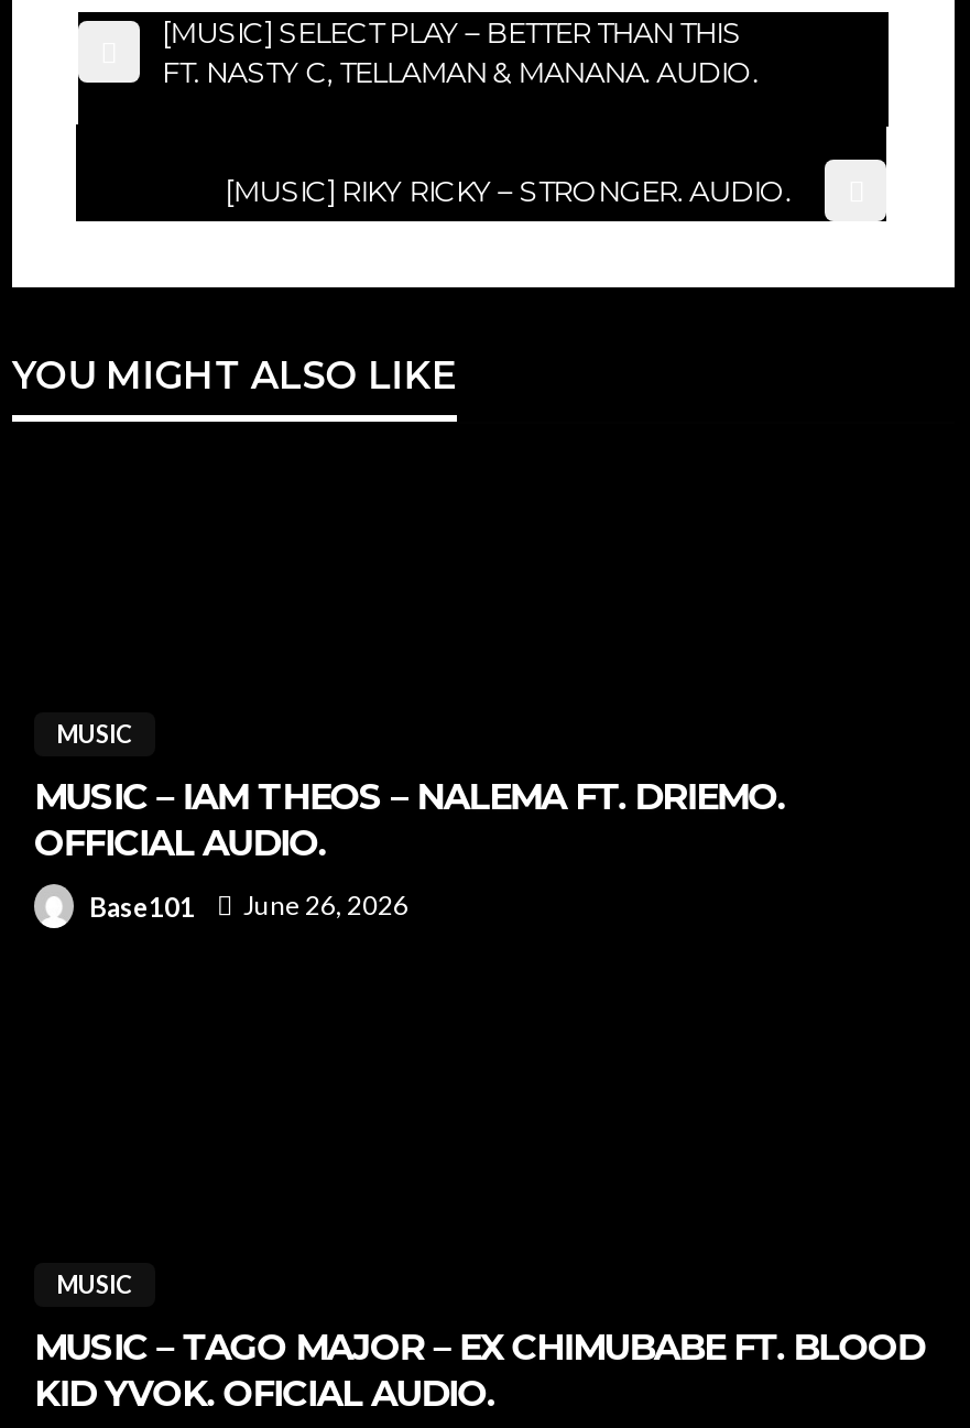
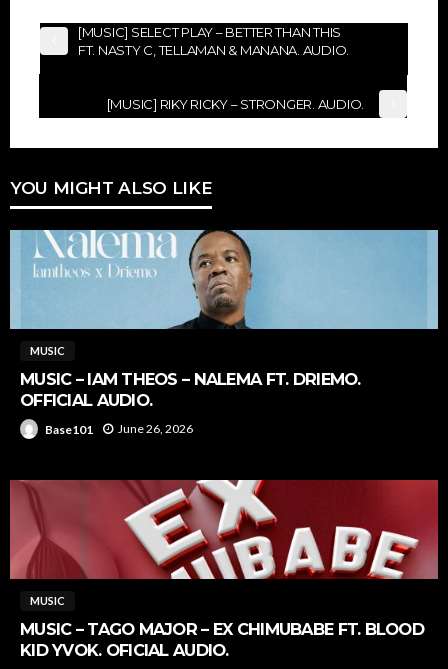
none -> [9,229,439,330] [image]
none -> [9,479,439,580] [image]

